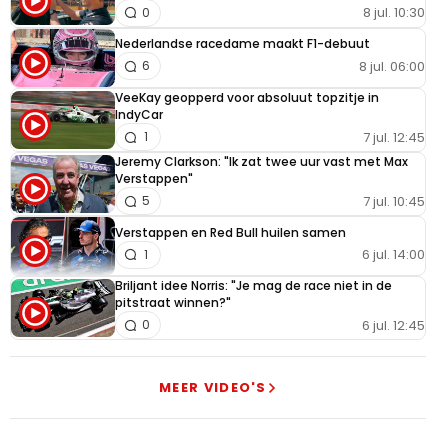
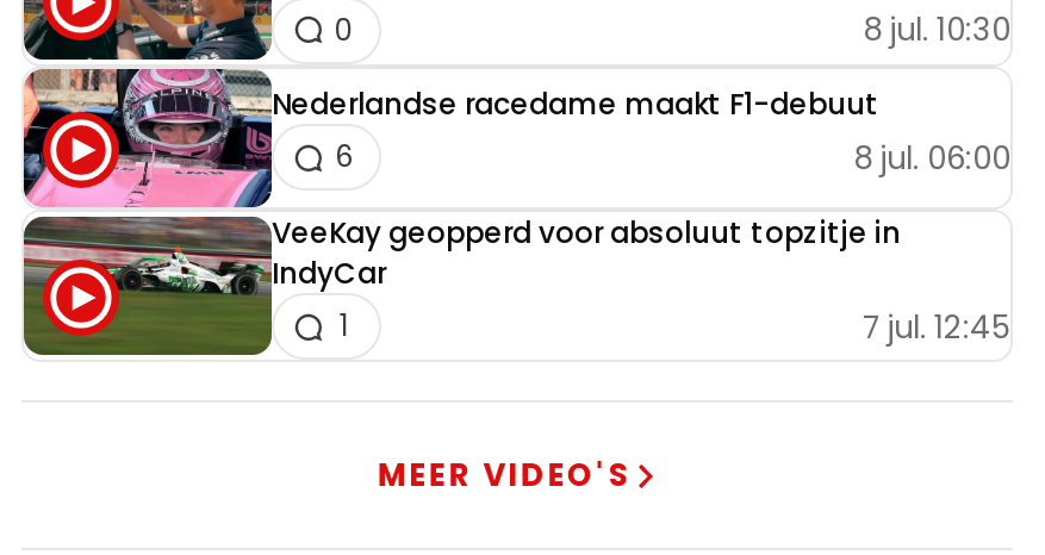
[10,153,425,337] [image] | Jeremy Clarkson: "Ik zat twee uur vast met Max | Verstappen" | 7 jul. 10:45 | 5 | Verstappen en Red Bull huilen samen | 6 jul. 14:00 | 1 | Briljant idee Norris: "Je mag de race niet in de | pitstraat winnen?" | 6 jul. 12:45 | 0 -> none

